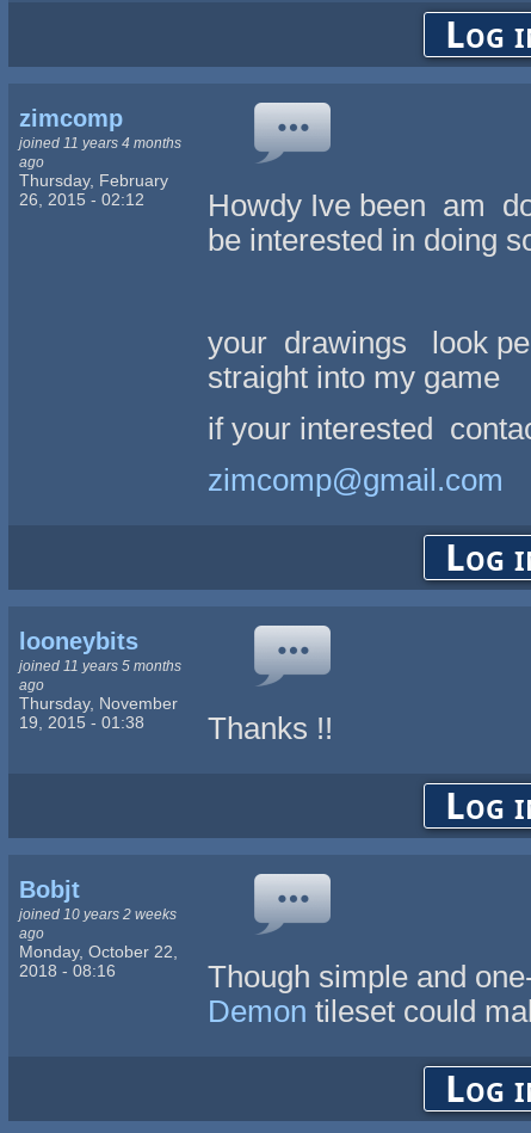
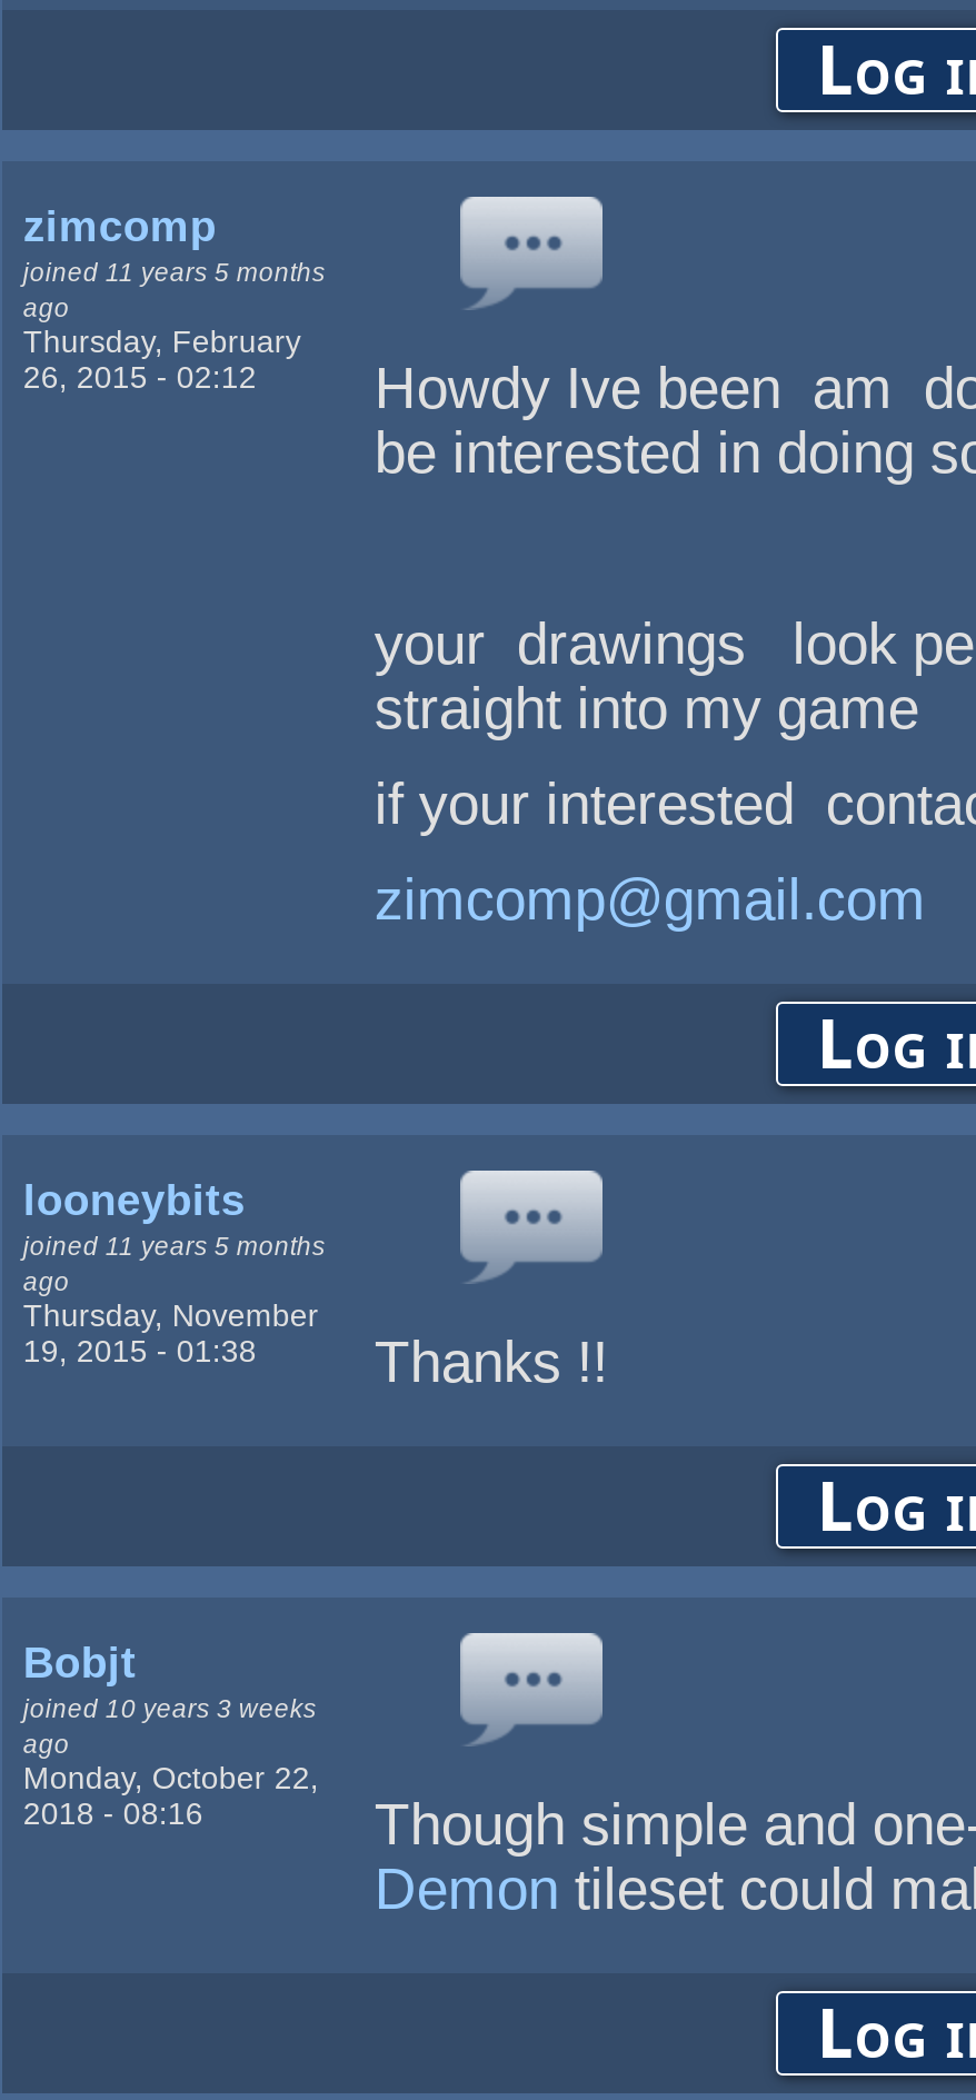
[19,135,182,150] joined 11 years 4 months -> [23,256,325,285] joined 11 years 5 months
[19,906,177,921] joined 10 years 2 weeks -> [23,1692,316,1721] joined 10 years 3 weeks

